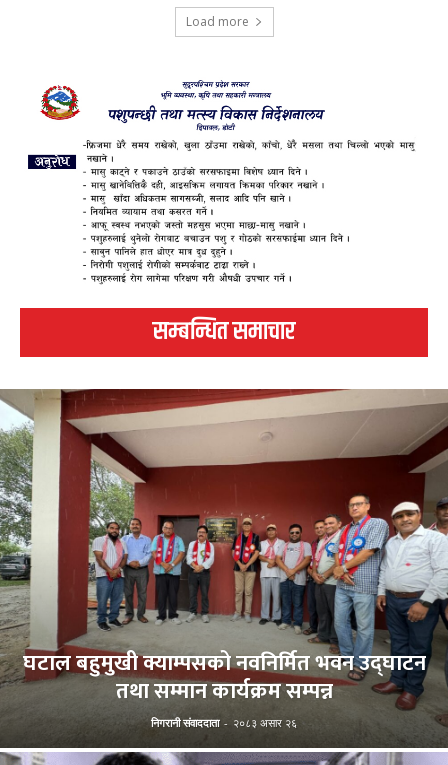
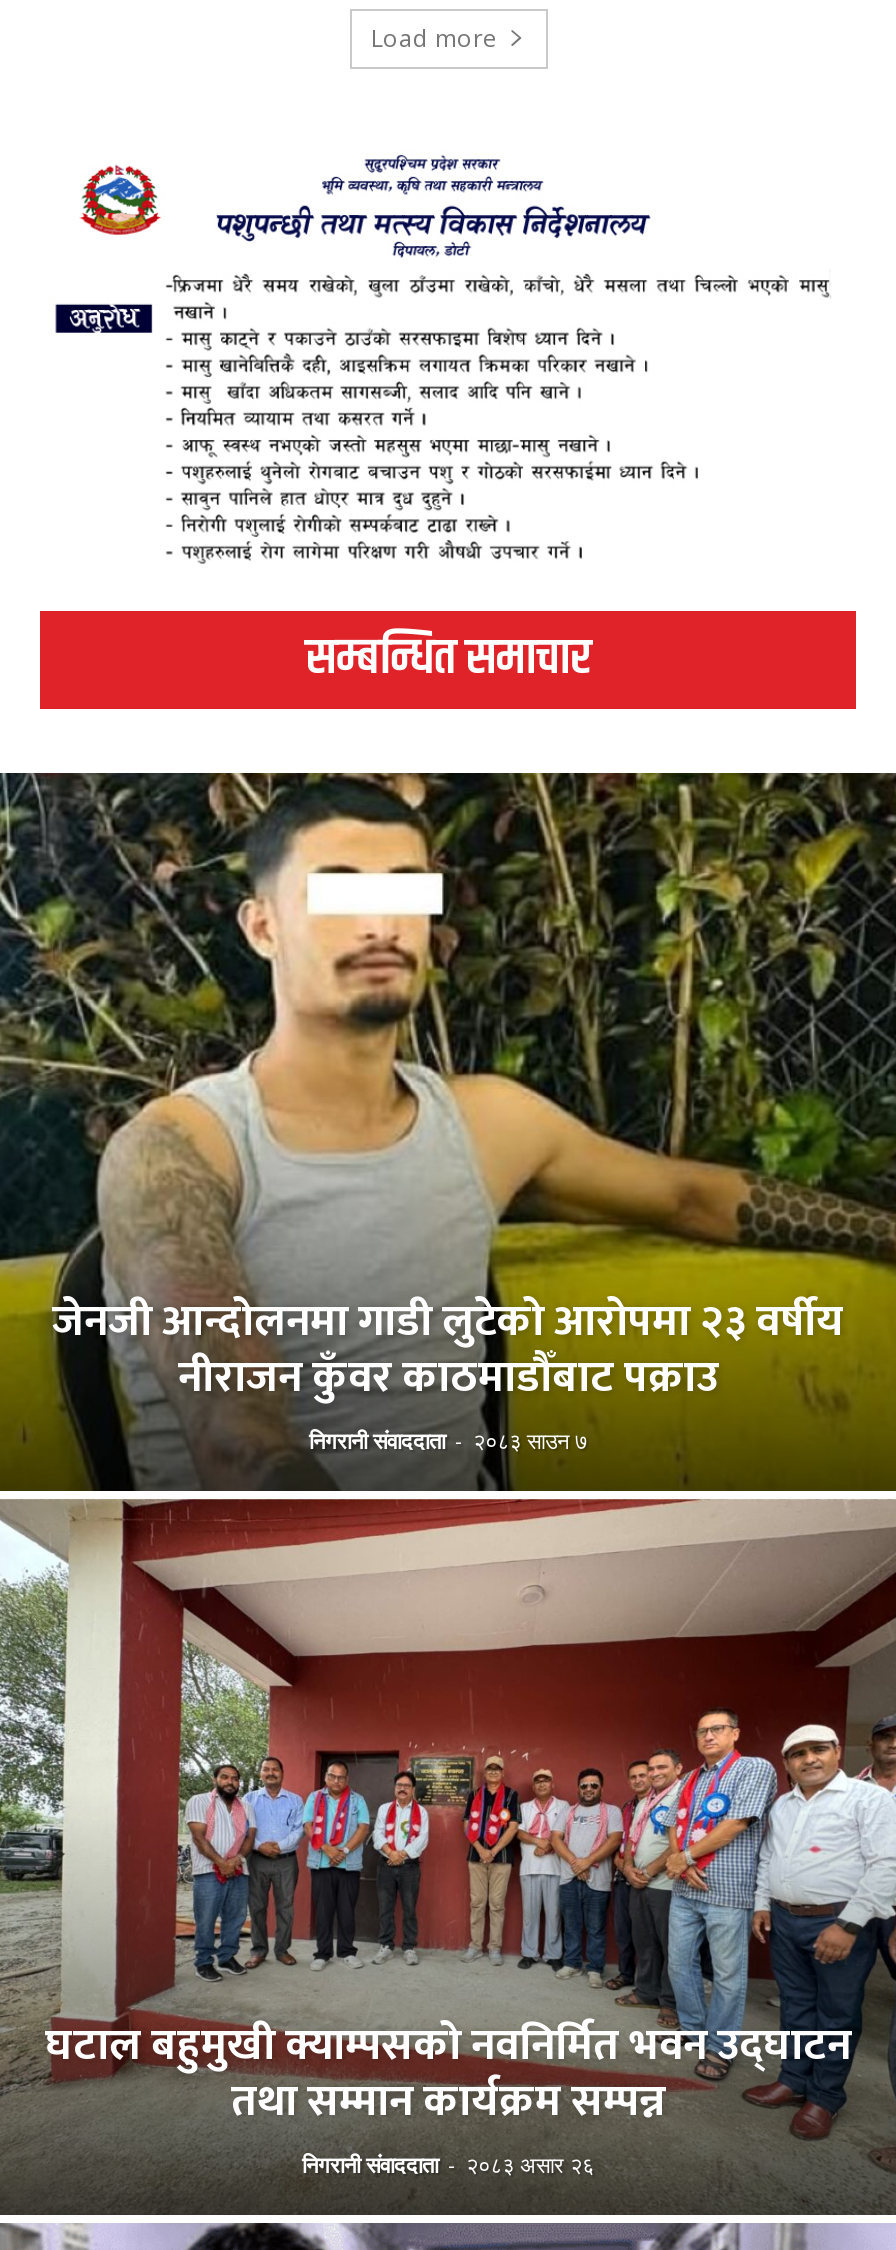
none -> [6,771,890,1529] [image] | जेनजी आन्दोलनमा गाडी लुटेको आरोपमा २३ वर्षीय | नीराजन कुँवर काठमाडौँबाट पक्राउ | निगरानी संवाददाता - २०८३ साउन ७

